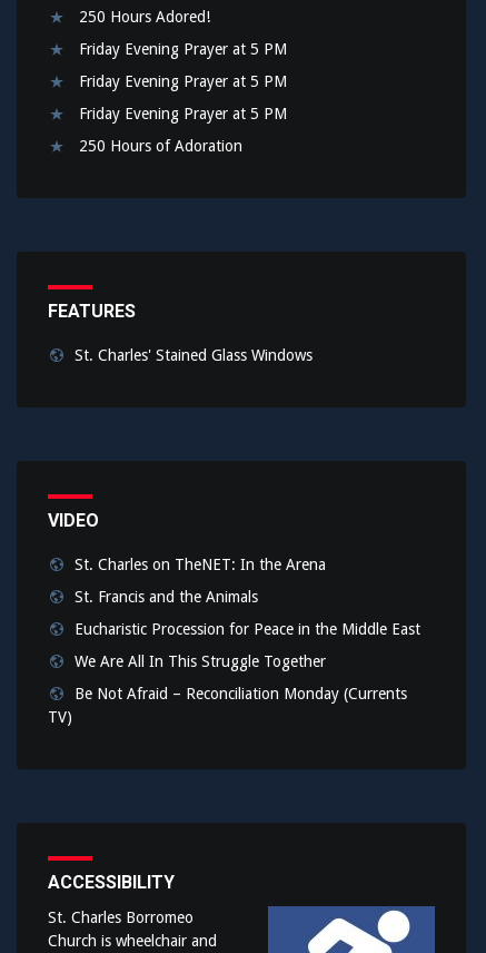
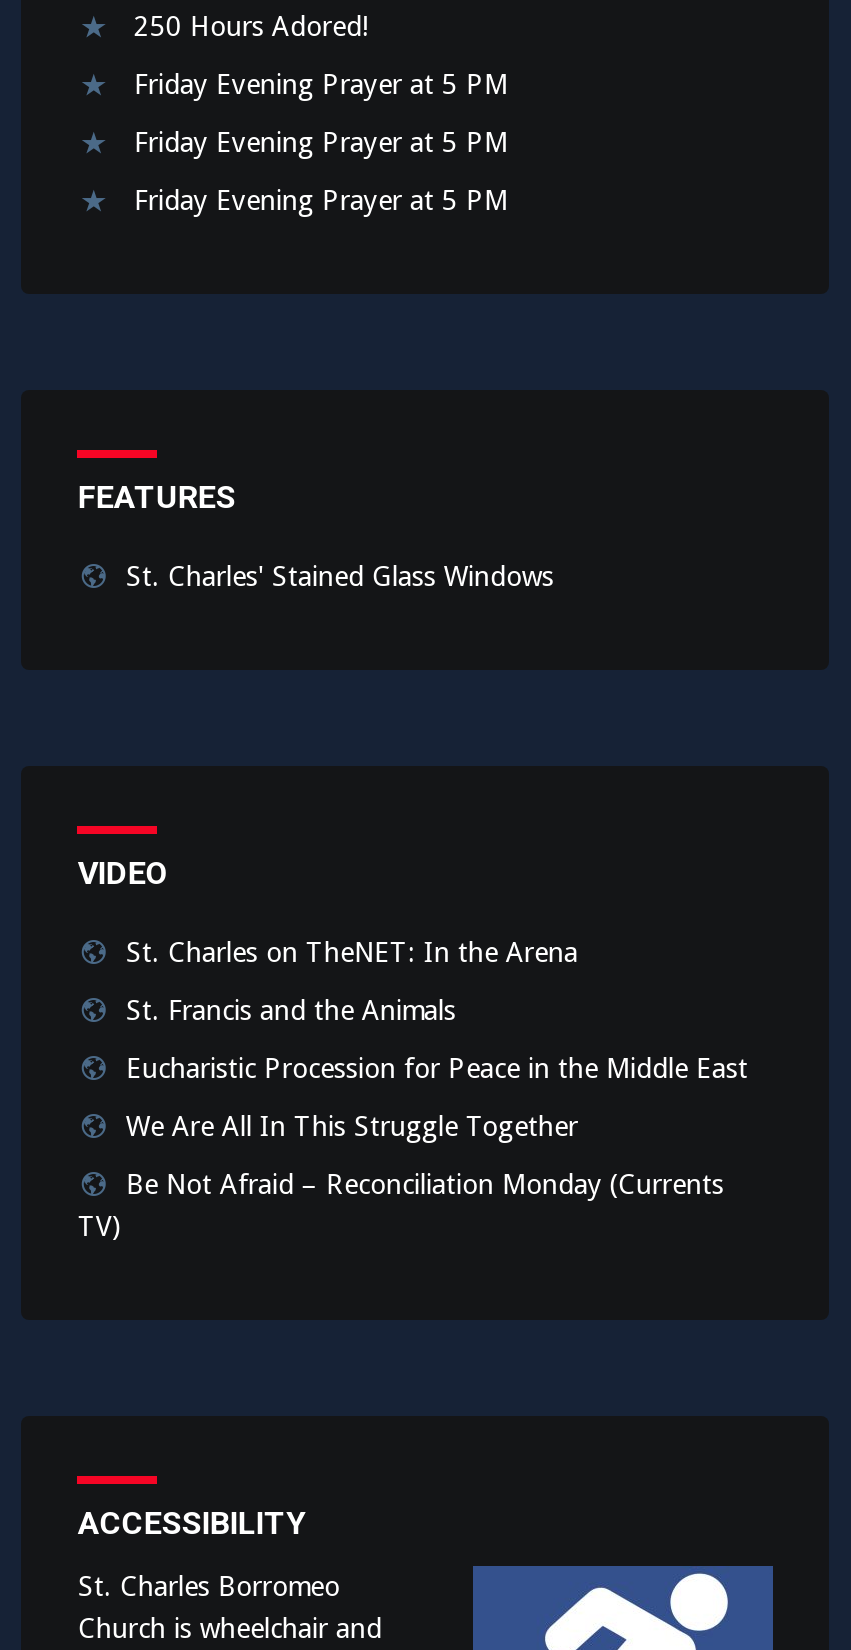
[79,137,243,155] 250 Hours of Adoration -> none

